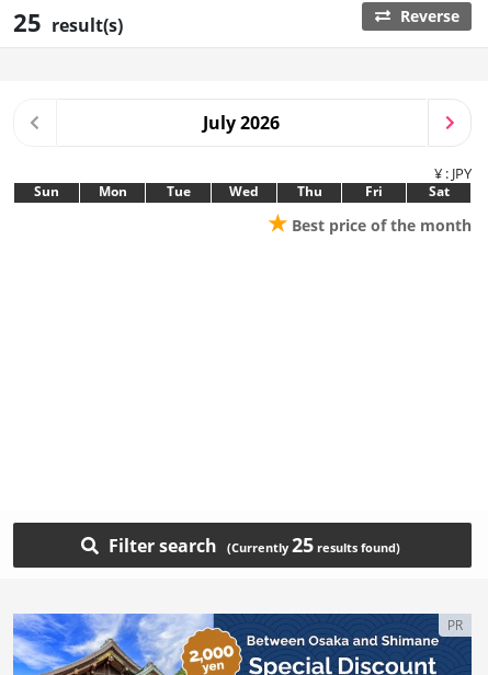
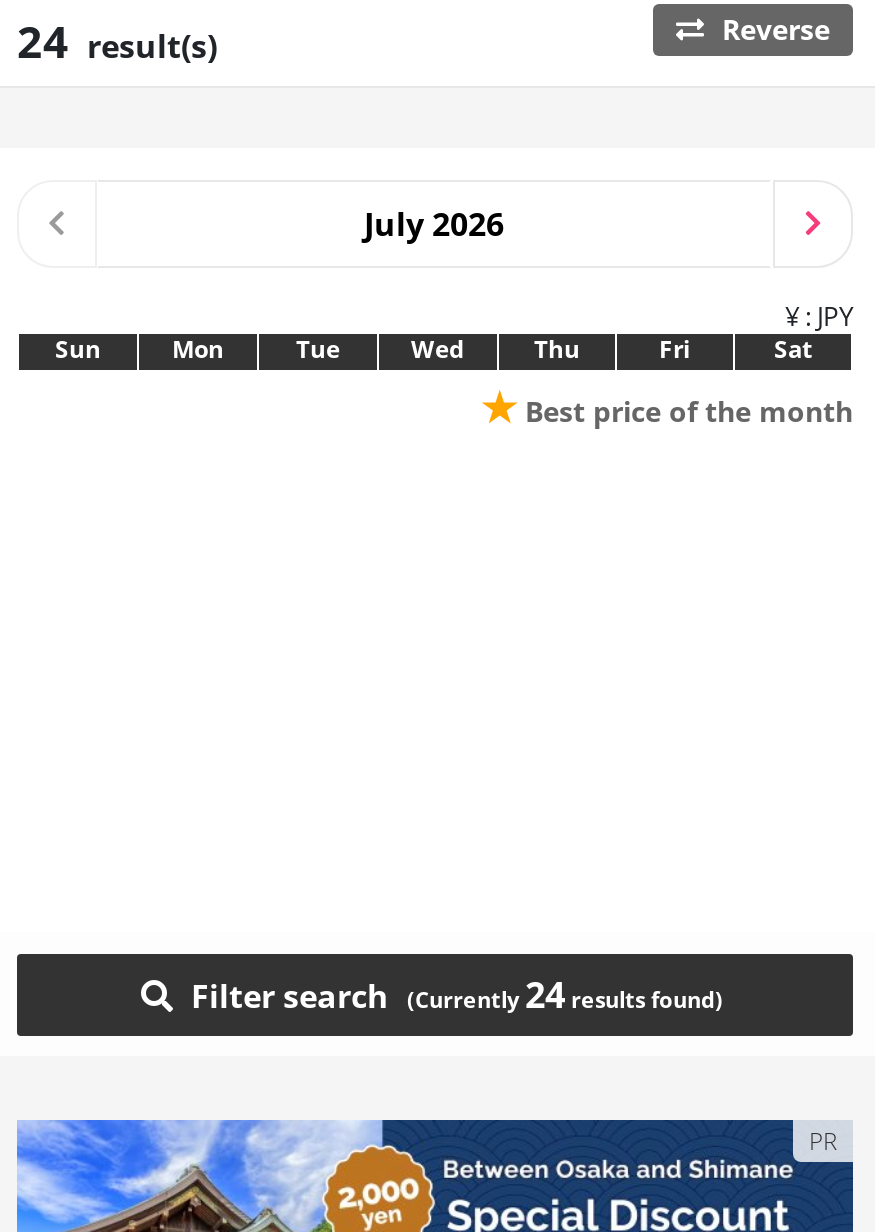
[13,5,123,38] 25 result(s) -> [17,10,217,70] 24 result(s)
[292,531,314,558] 25 -> [525,970,565,1018] 24

